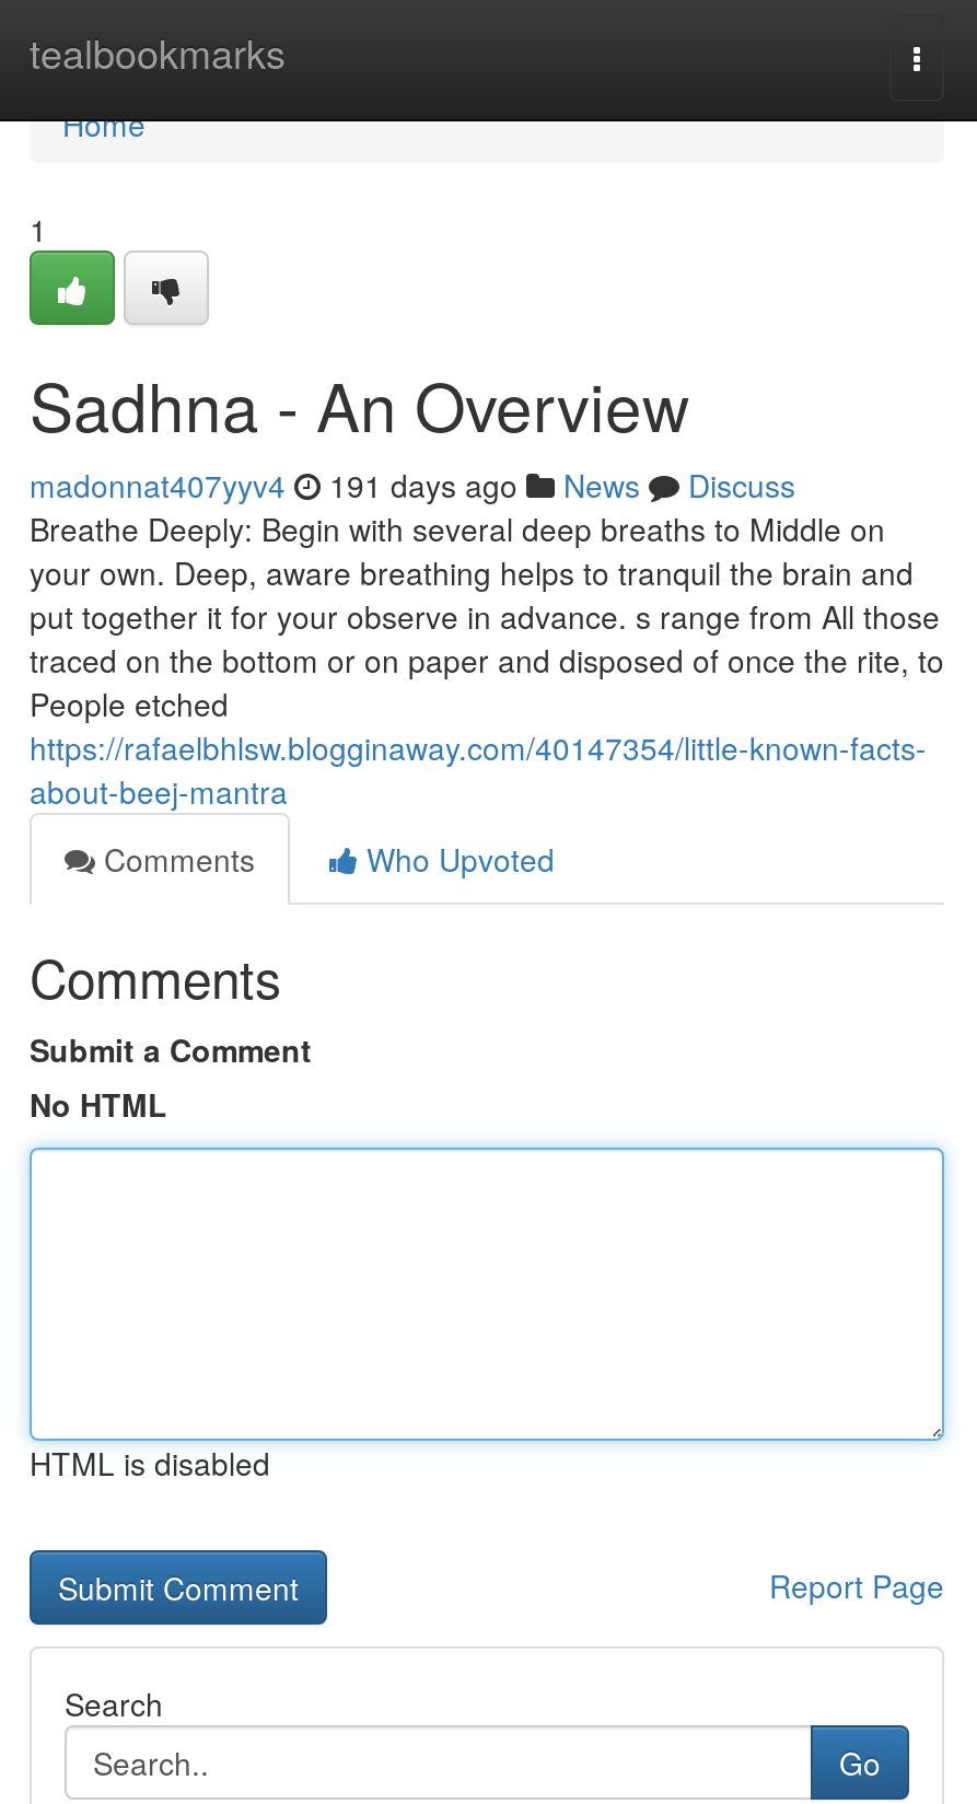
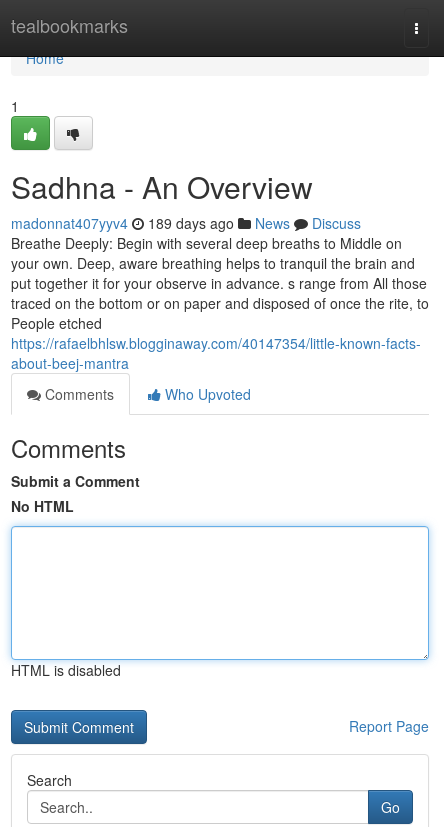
[30,463,795,507] madonnat407yyv4 191 days ago News Discuss -> [11,213,361,233] madonnat407yyv4 189 days ago News Discuss

